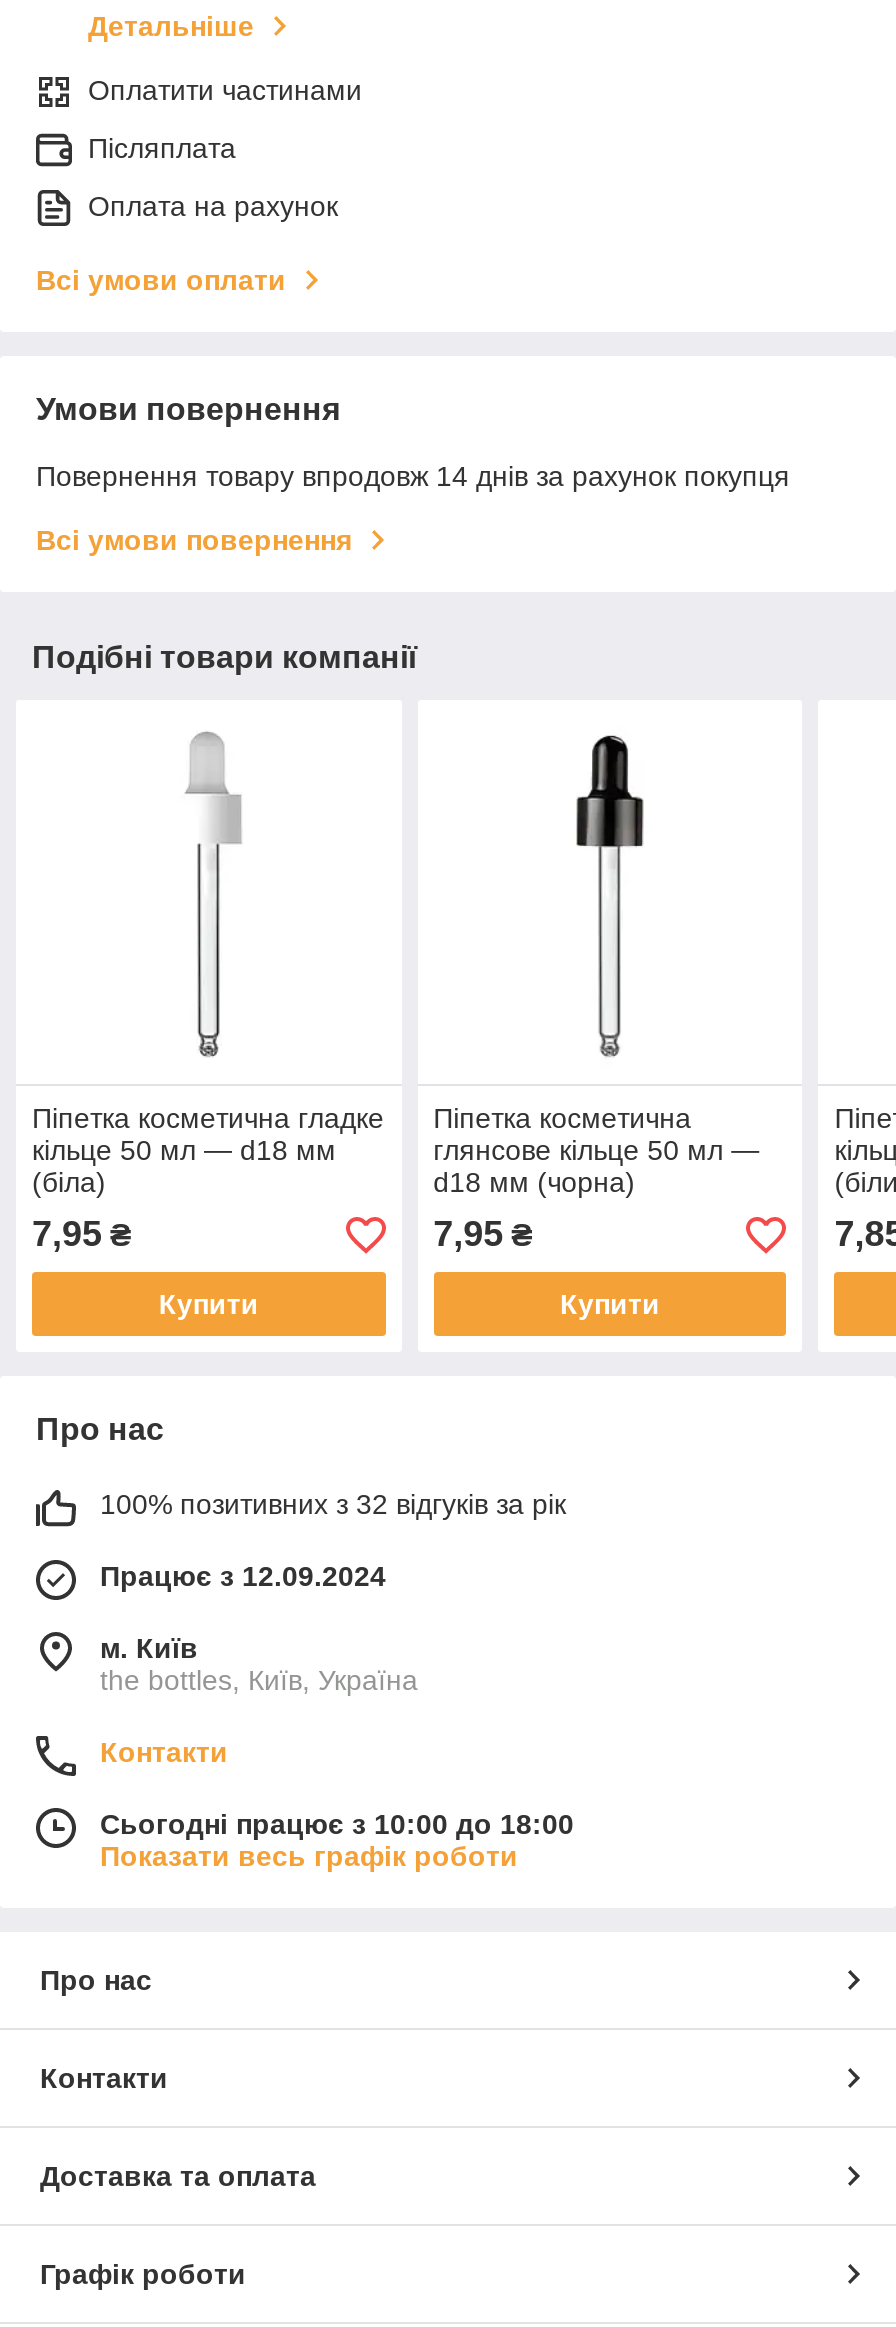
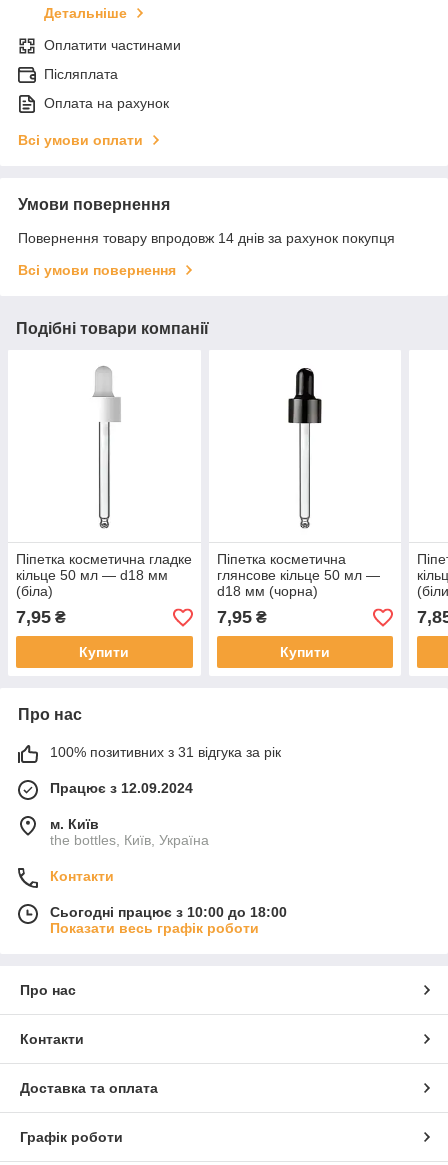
[100,1489,566,1521] 100% позитивних з 32 відгуків за рік -> [50,744,281,760] 100% позитивних з 31 відгука за рік

